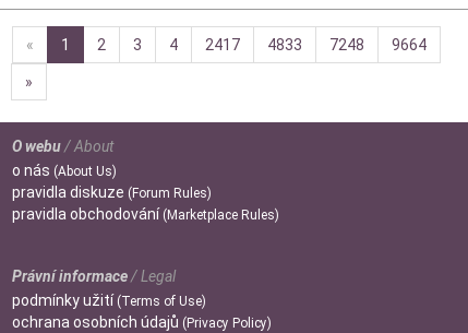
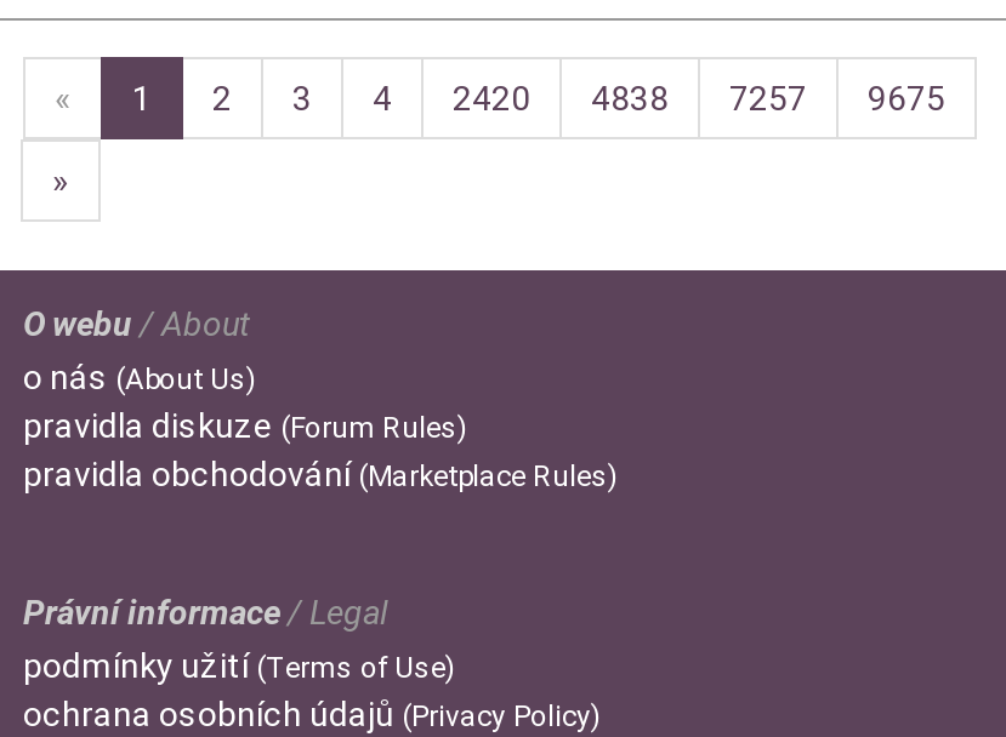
[205,36,240,53] 2417 -> [453,77,530,116] 2420
[267,36,302,53] 4833 -> [591,77,669,116] 4838
[329,36,364,53] 7248 -> [729,77,807,116] 7257
[392,36,427,53] 9664 -> [868,77,945,116] 9675

